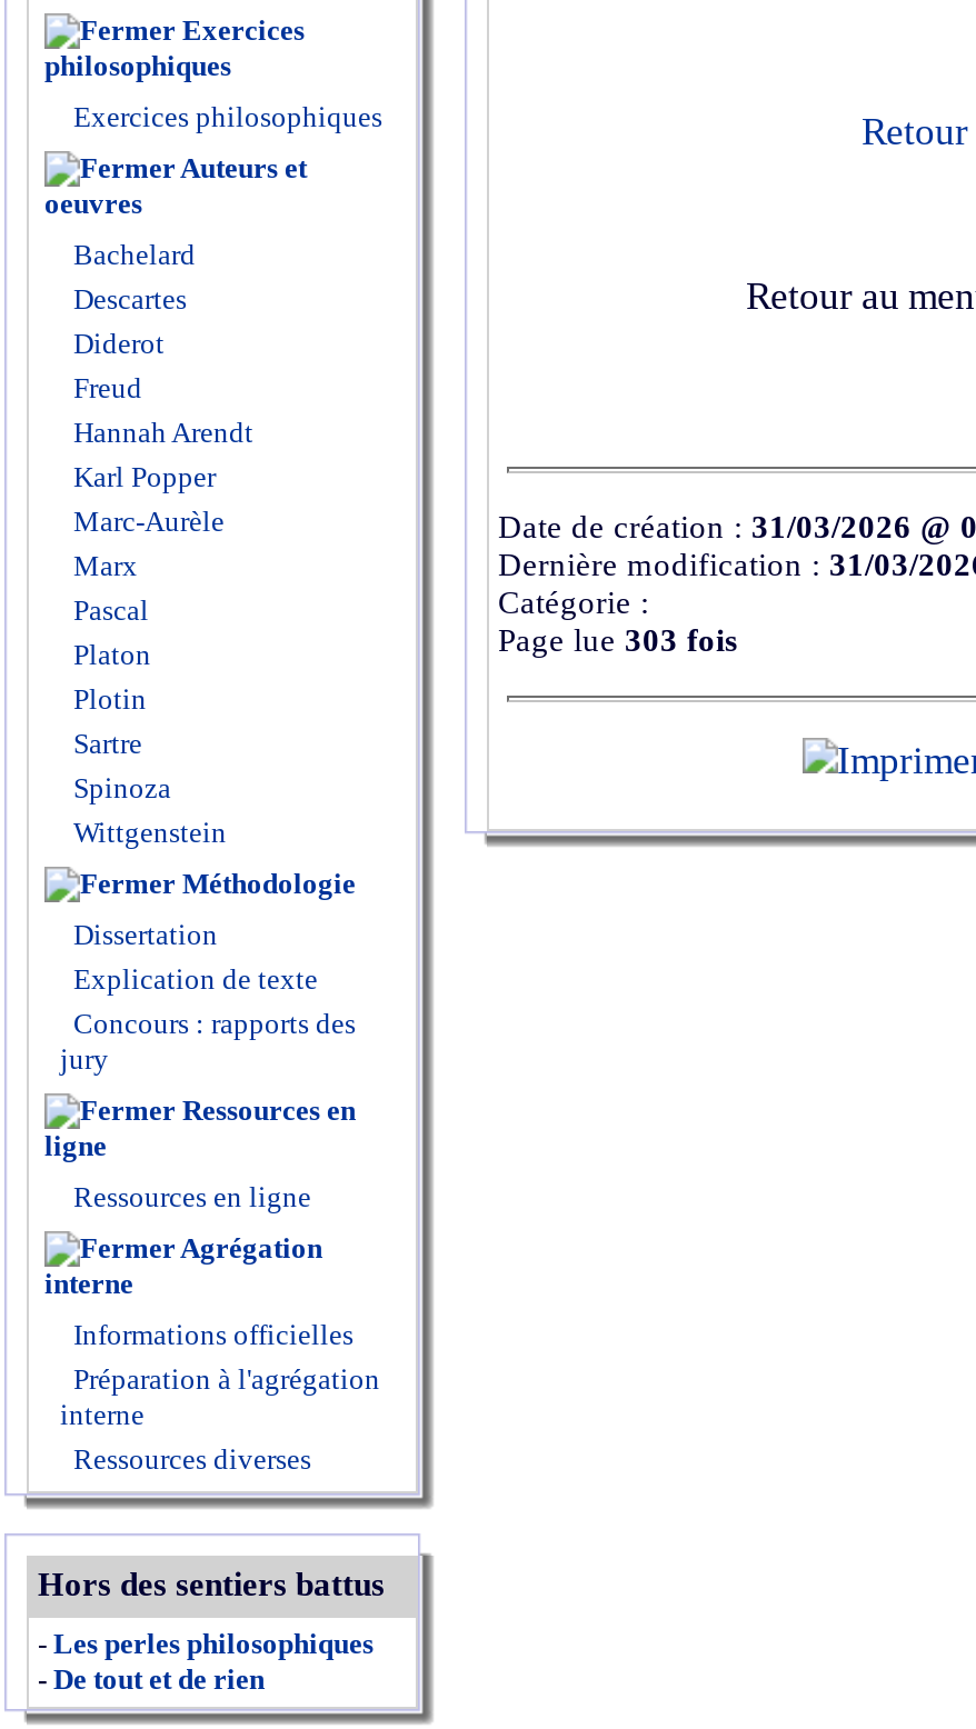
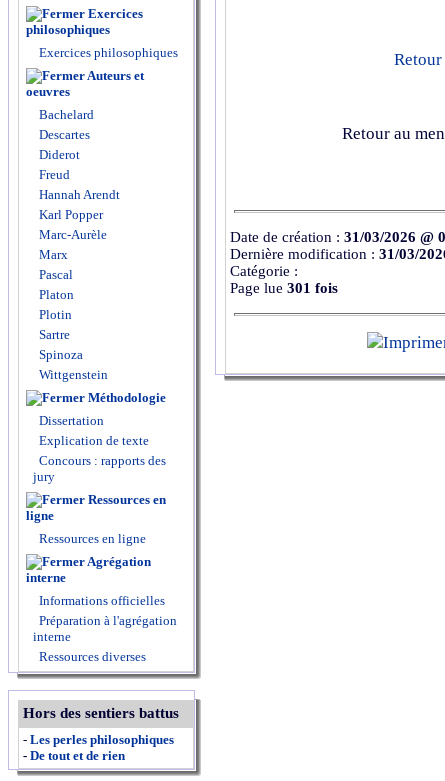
[498,621,738,657] Page lue 303 fois -> [230,279,338,295] Page lue 301 fois

